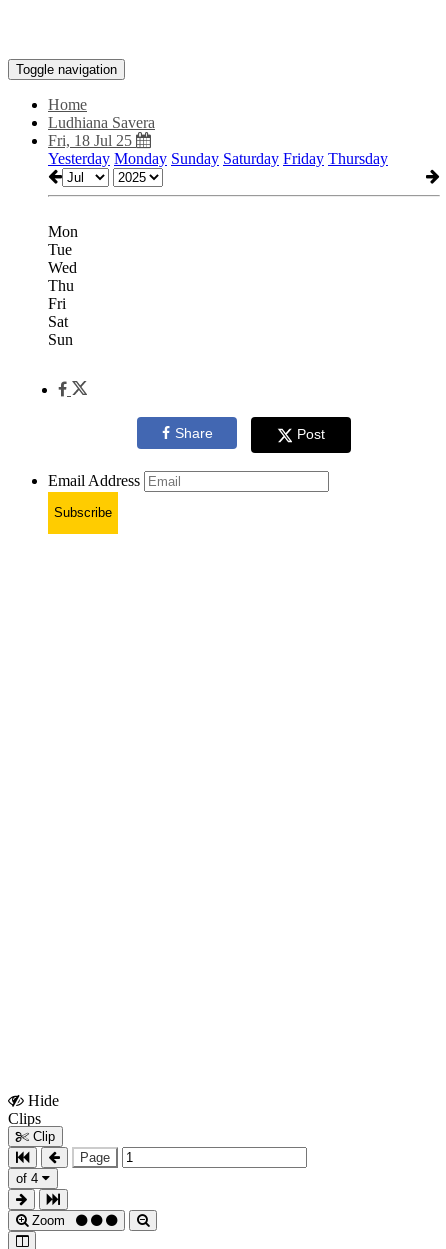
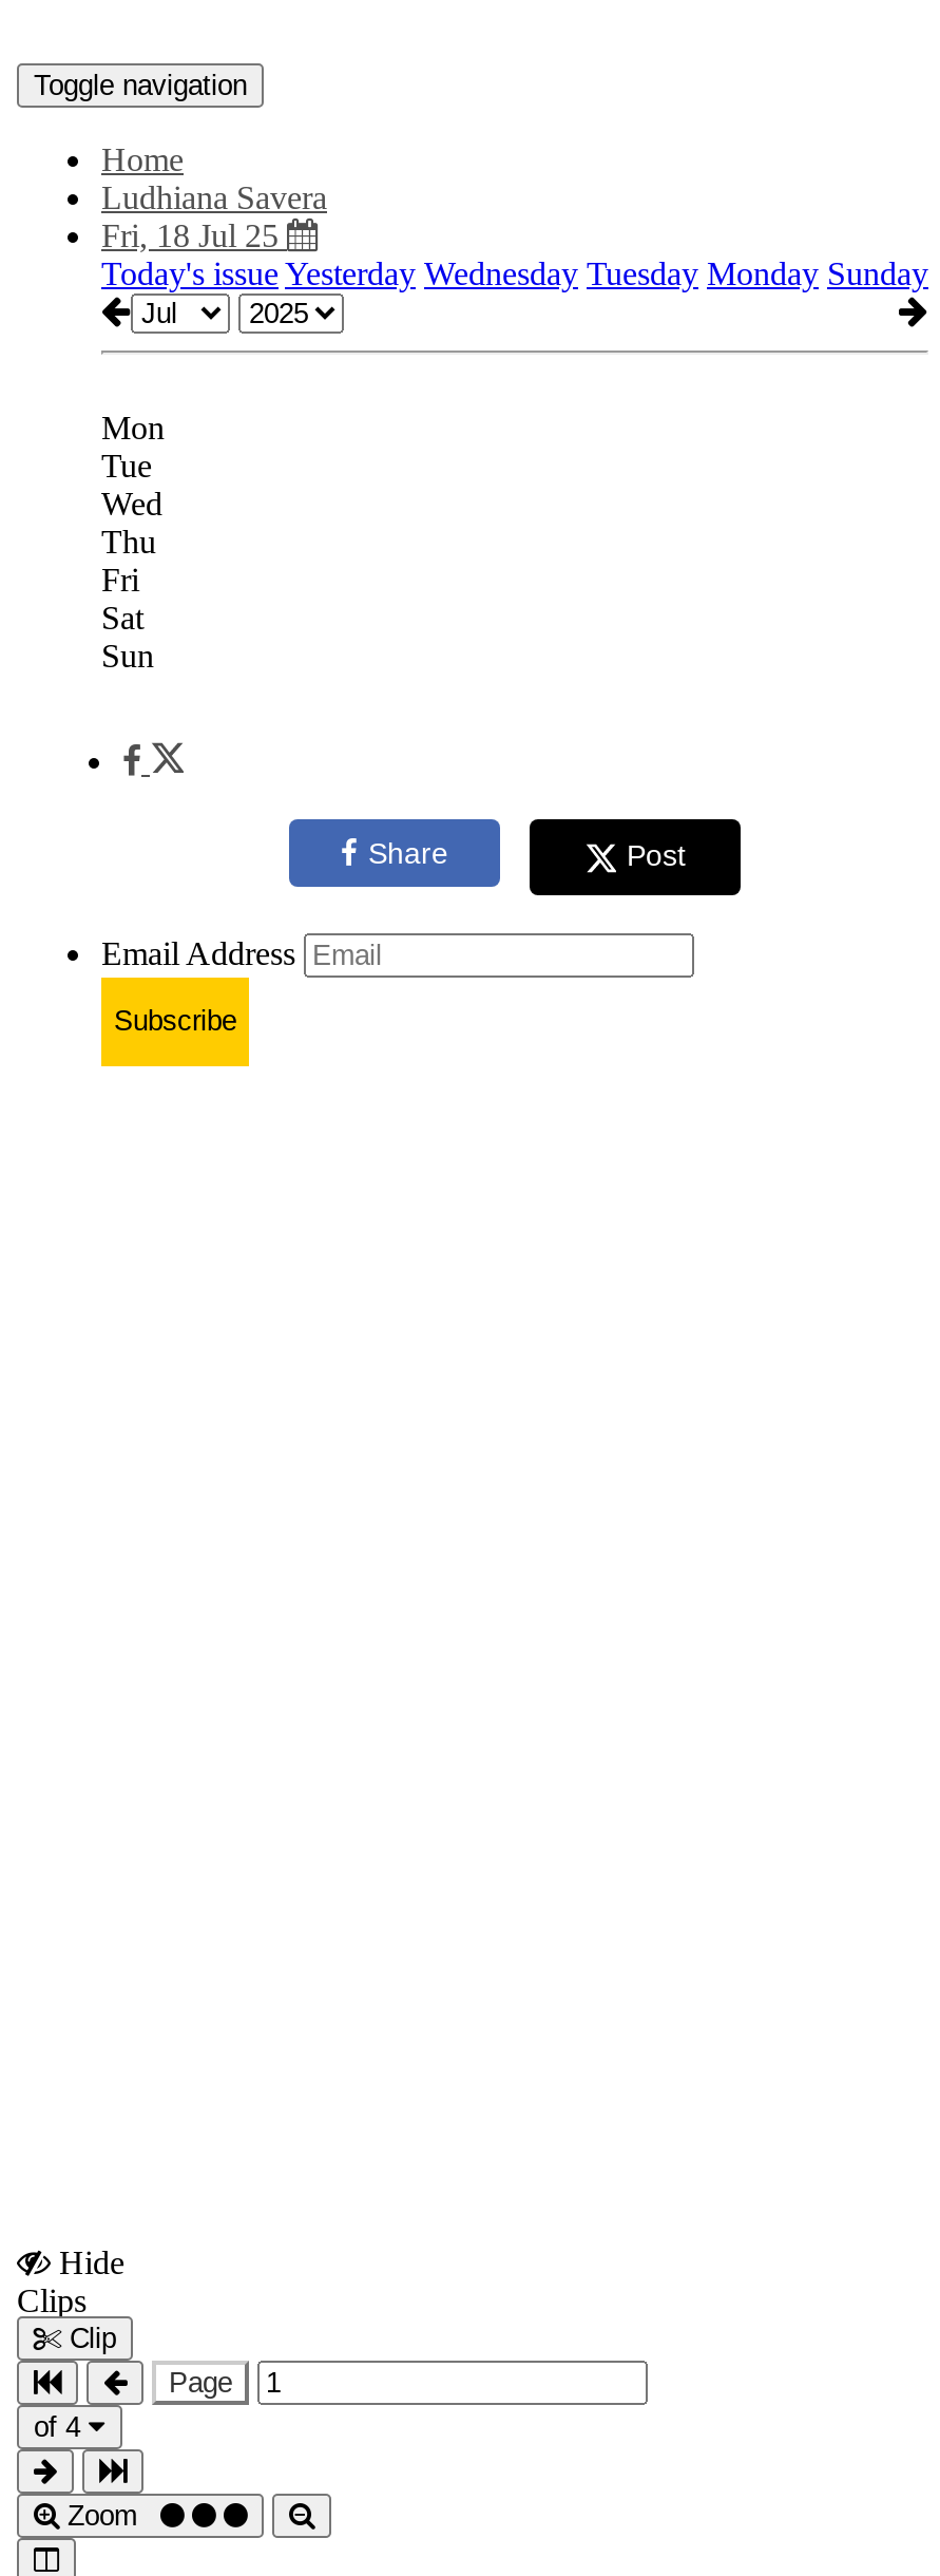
[48,150,388,167] Yesterday Monday Sunday Saturday Friday Thursday -> [101,255,928,291] Today's issue Yesterday Wednesday Tuesday Monday Sunday

